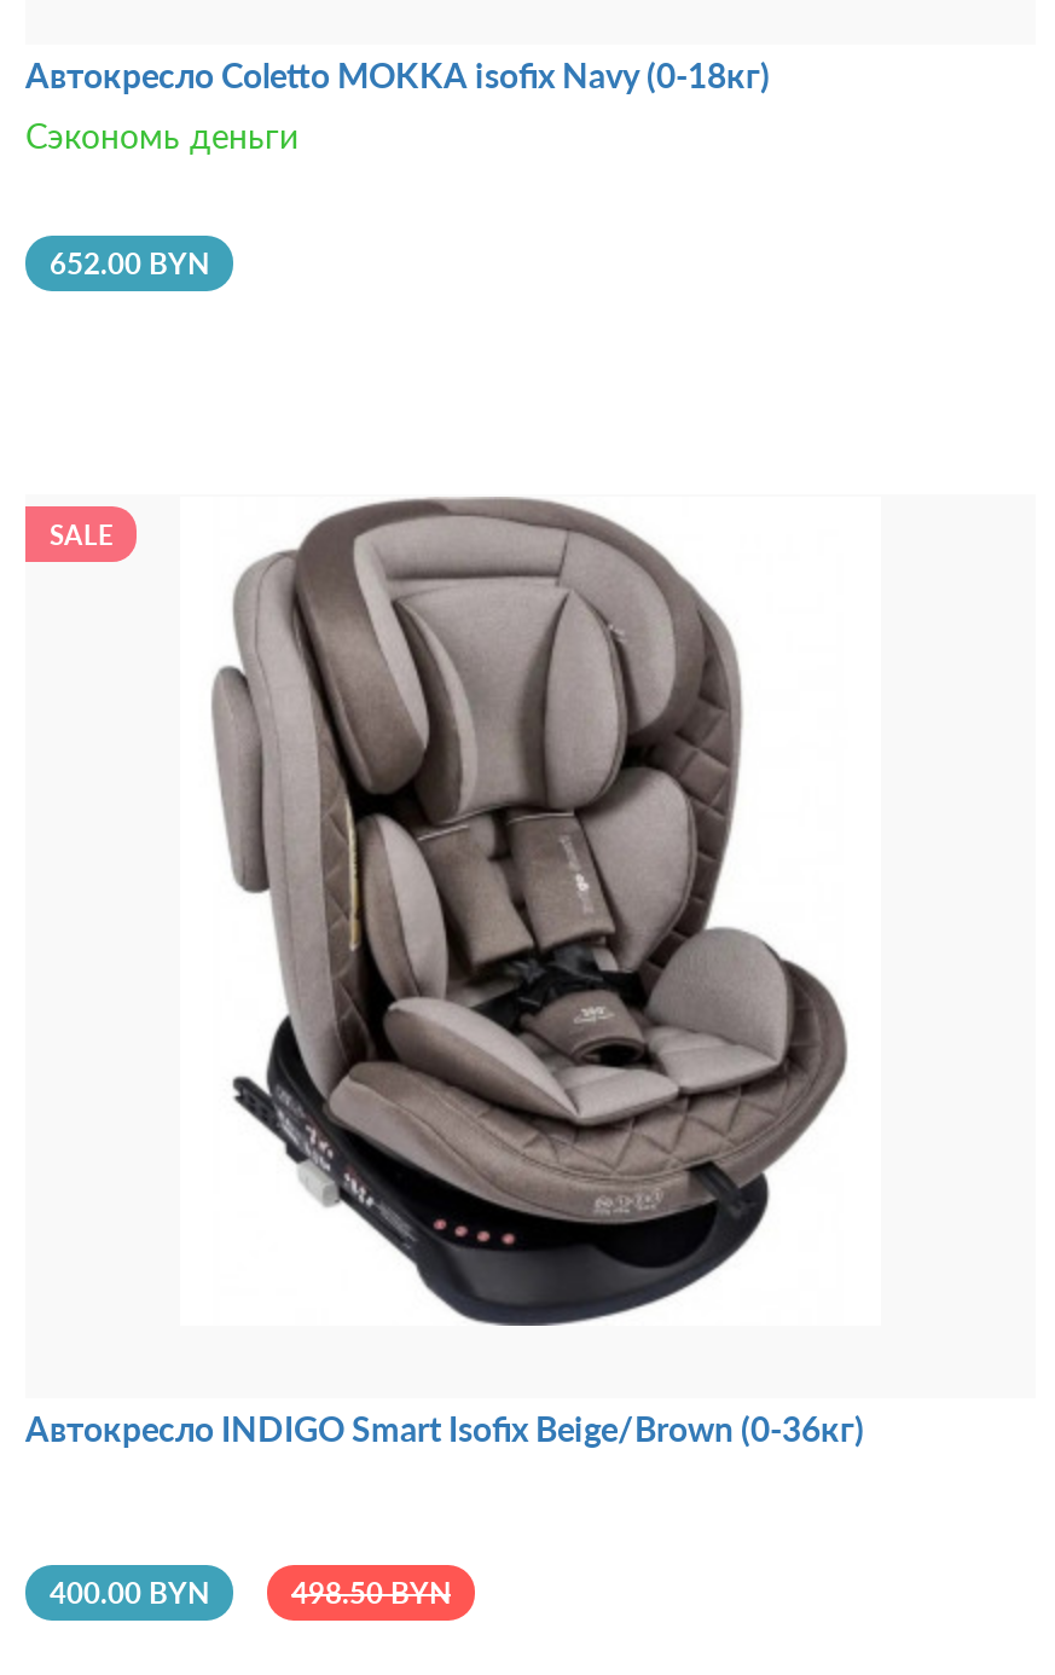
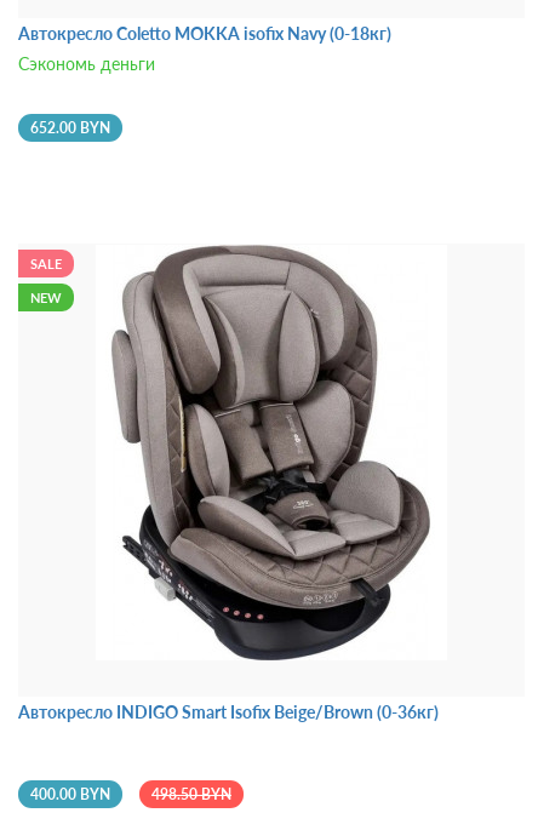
none -> [30,290,62,305] NEW

